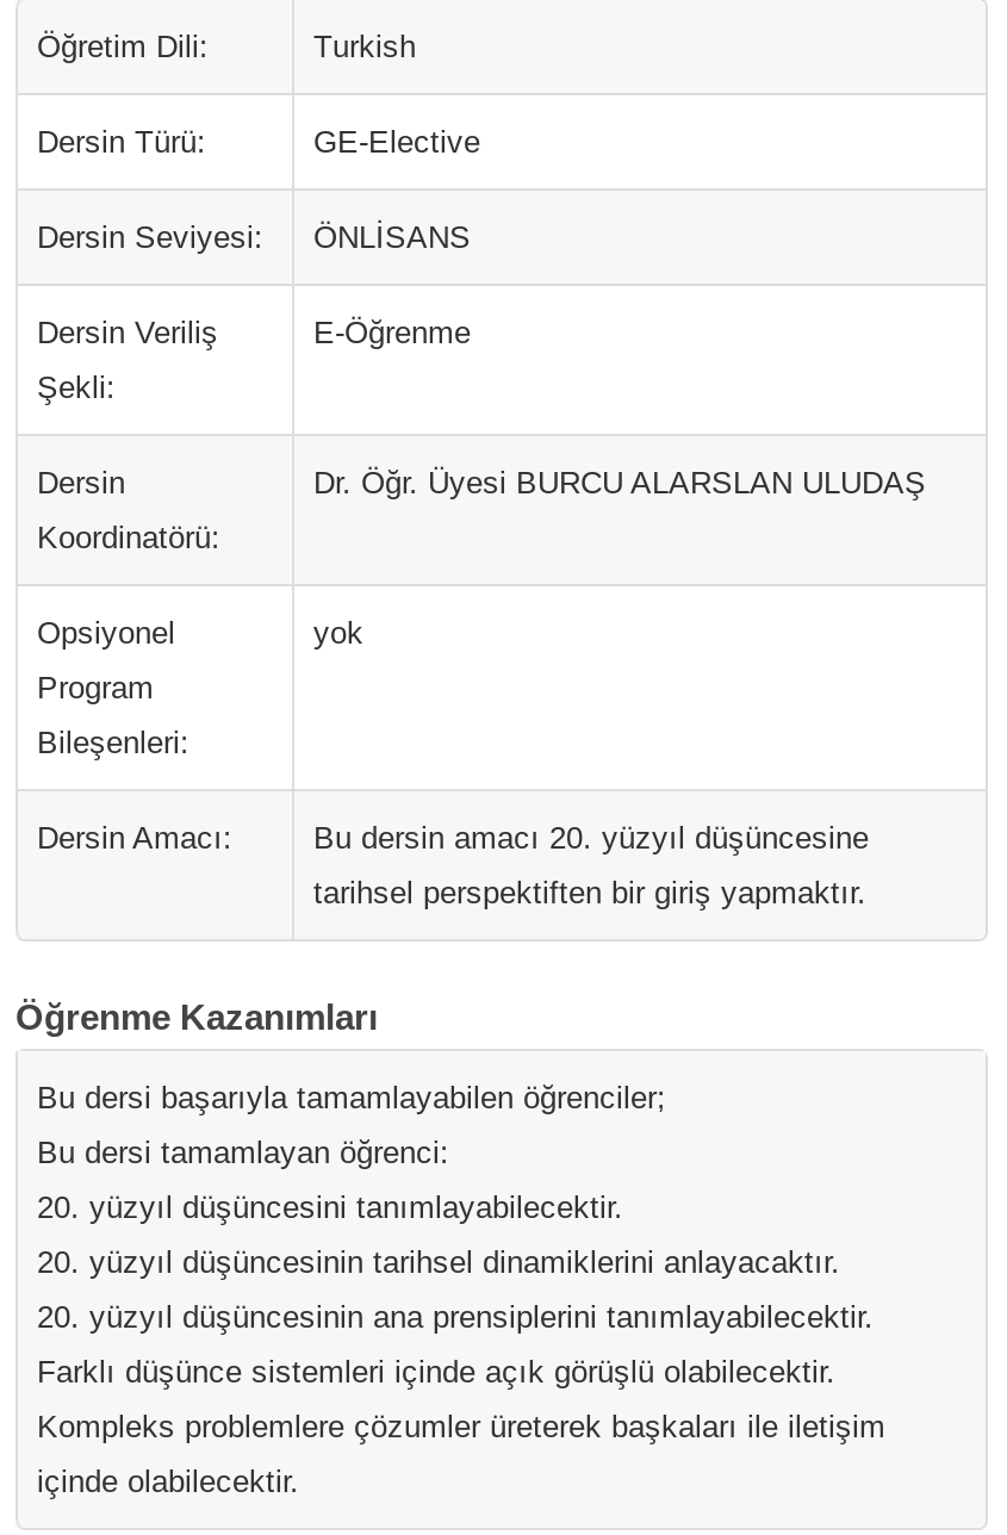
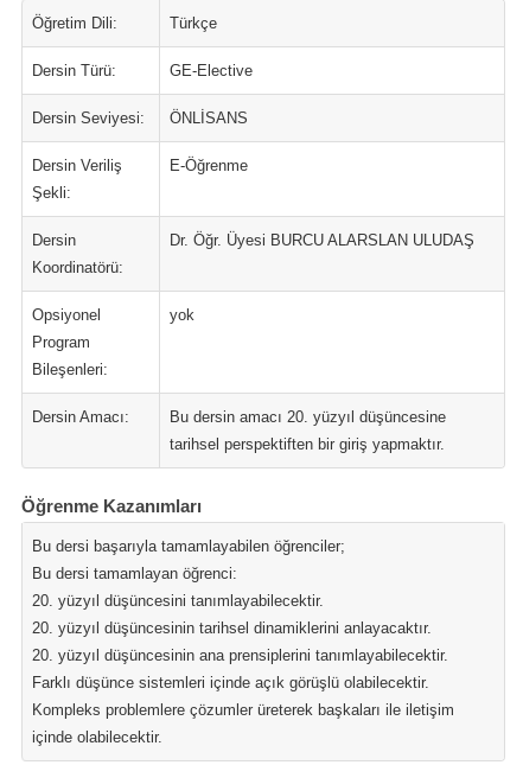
[313,29,416,64] Turkish -> [170,14,217,32] Türkçe

